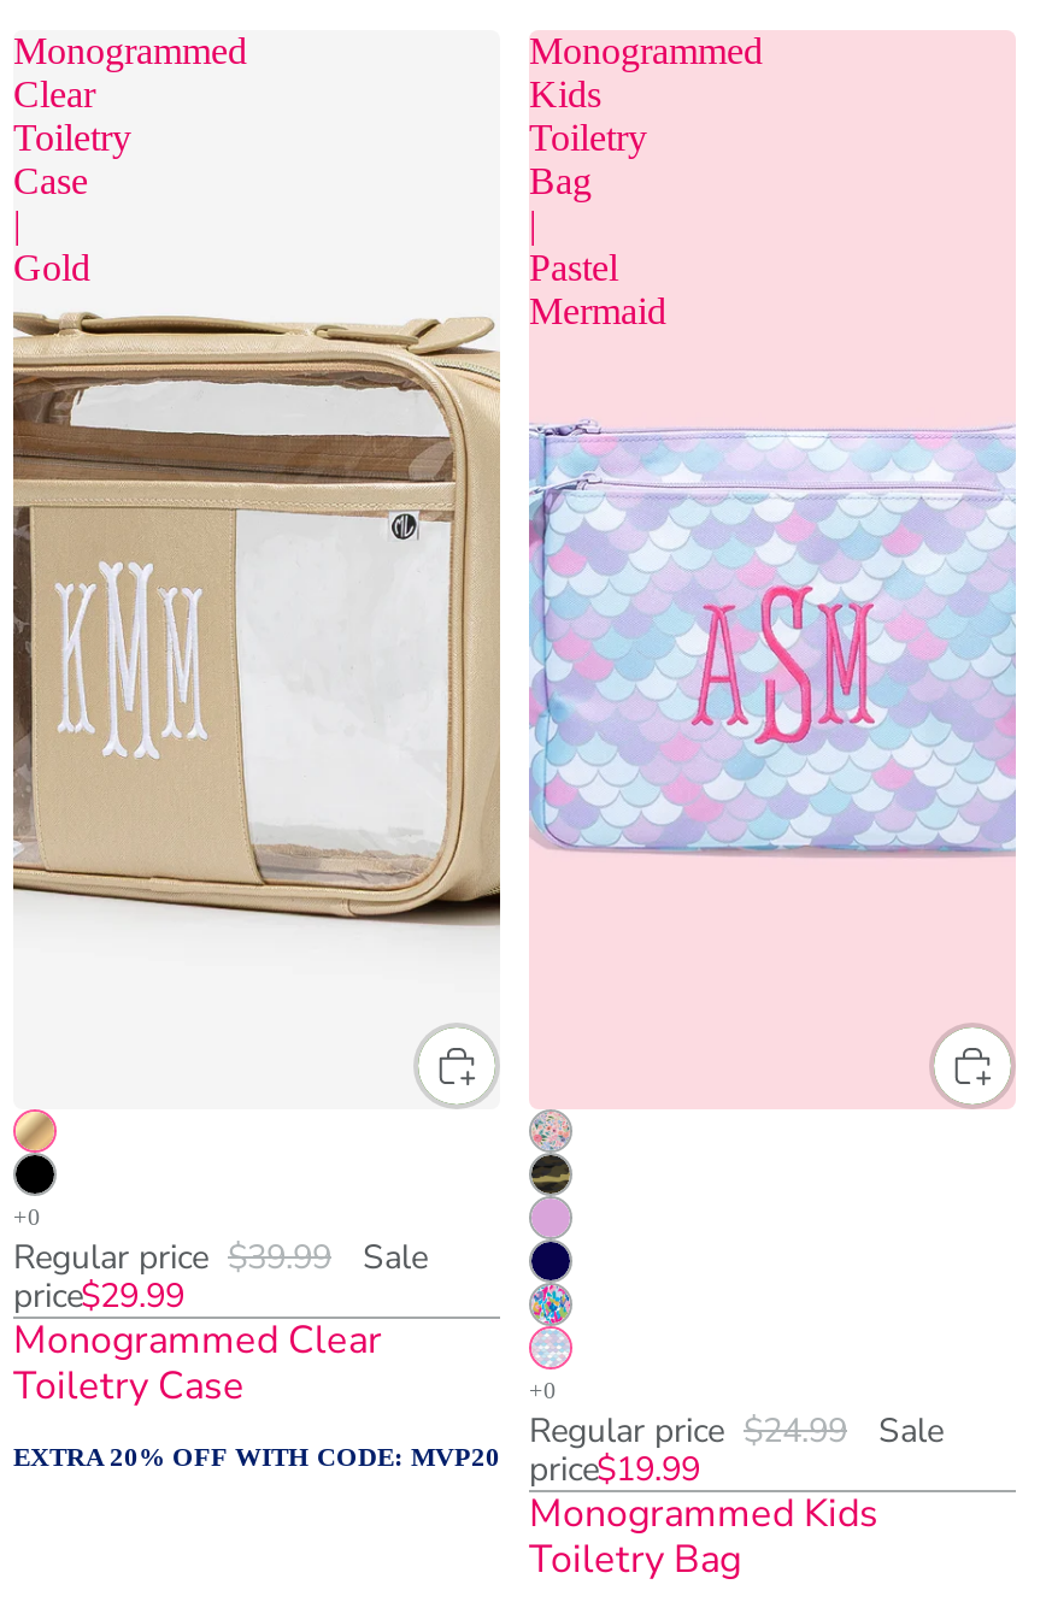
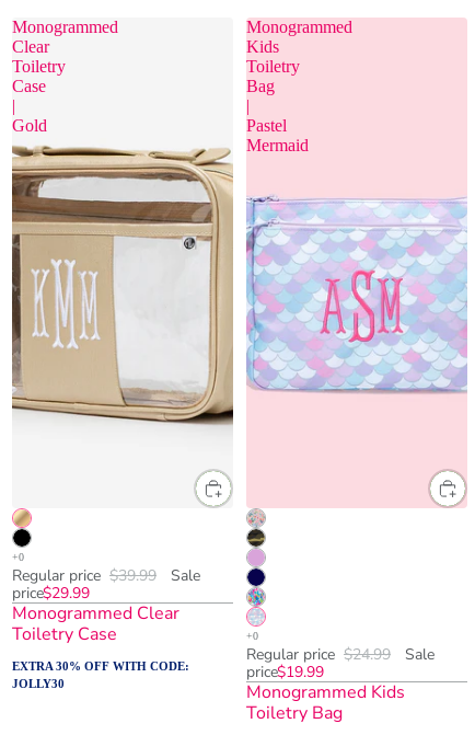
[13,1442,500,1471] EXTRA 20% OFF WITH CODE: MVP20 -> [12,660,189,690] EXTRA 30% OFF WITH CODE: | JOLLY30

